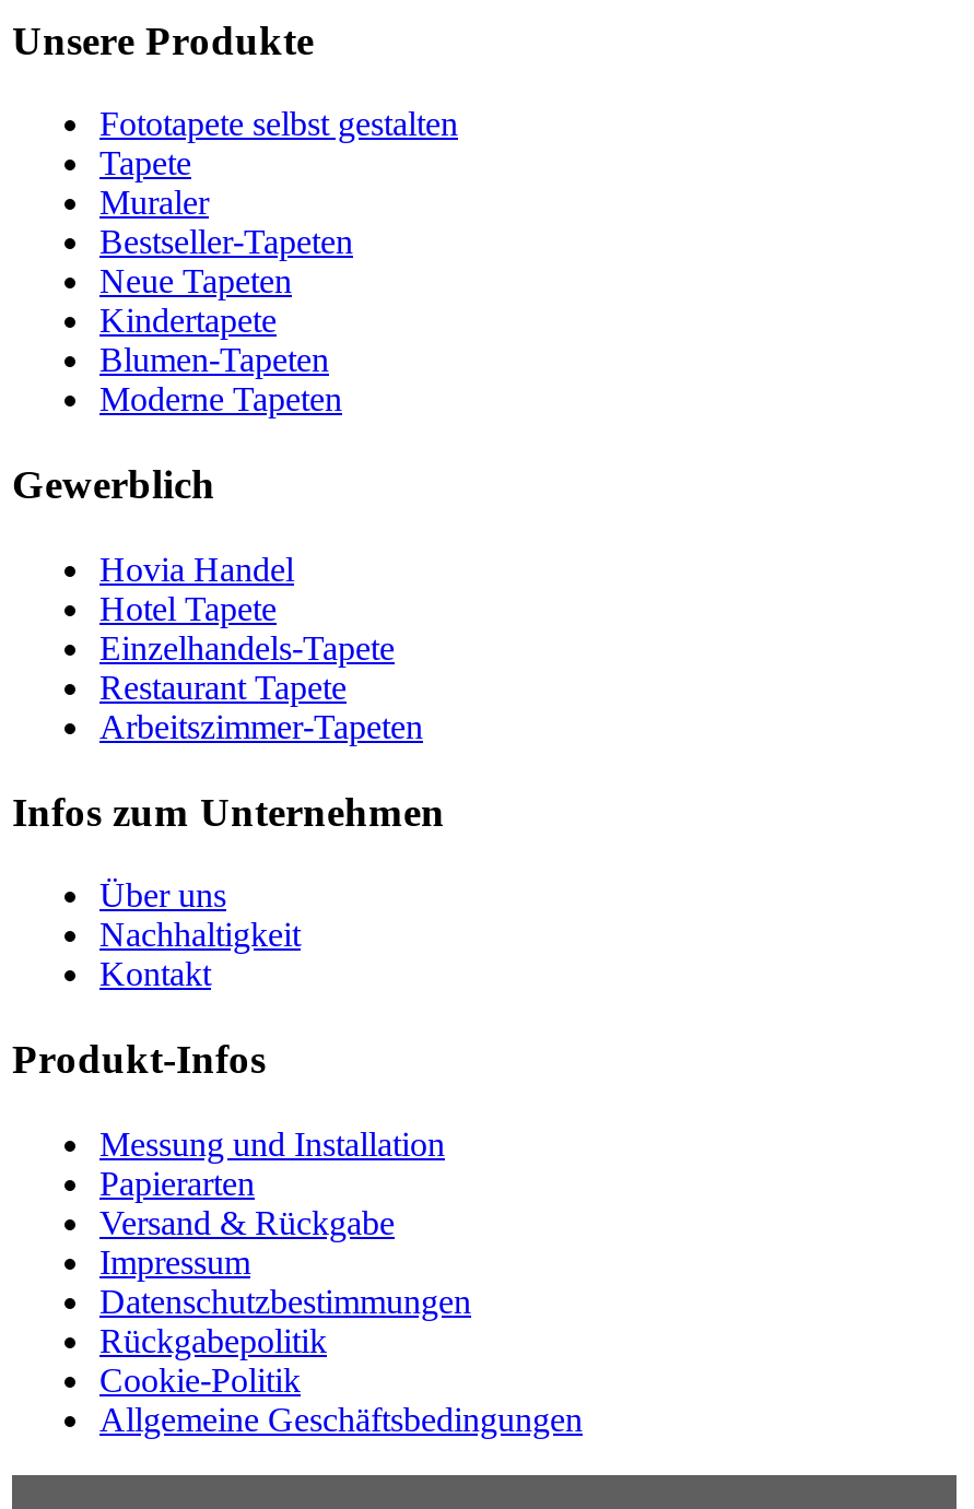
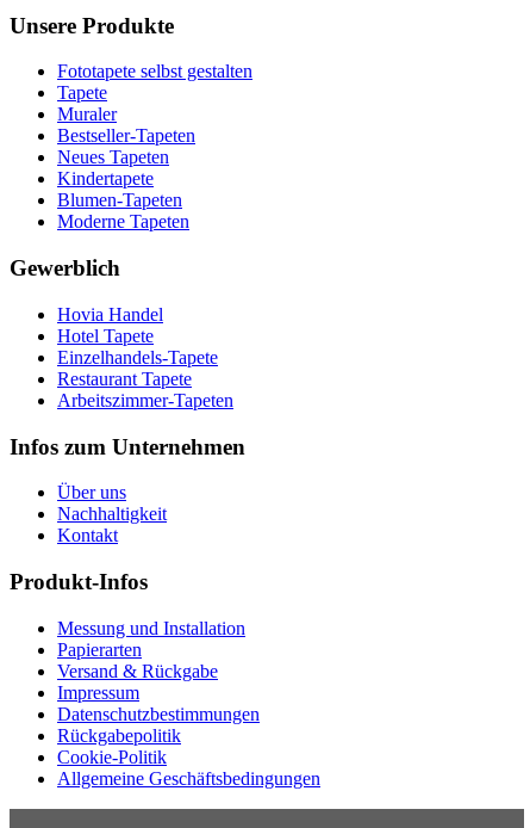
[99,263,292,300] Neue Tapeten -> [57,147,169,168] Neues Tapeten

